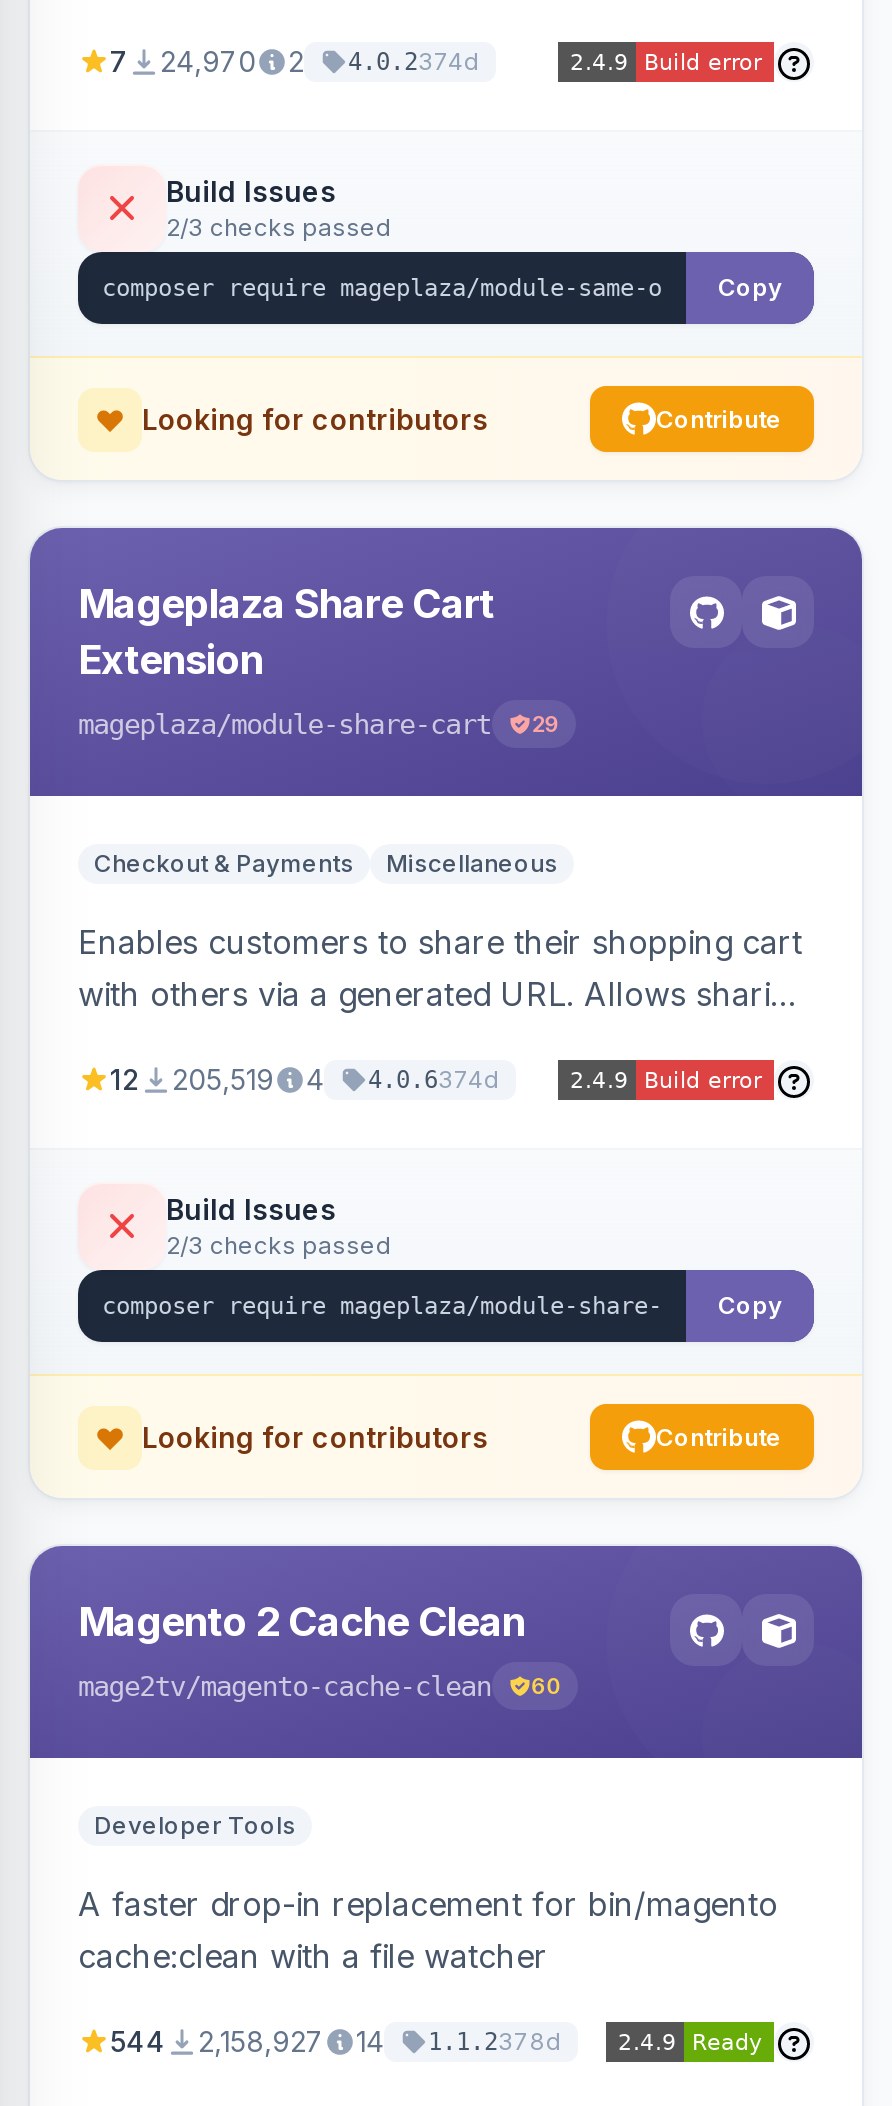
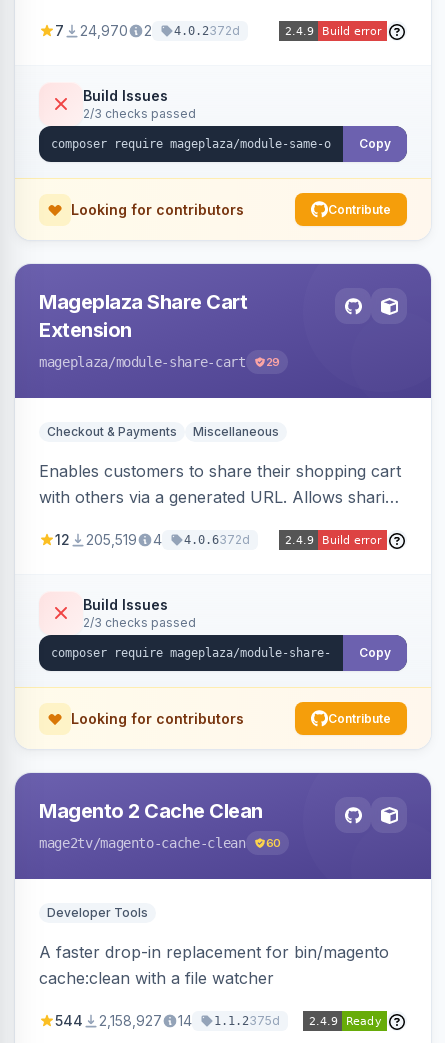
[110,44,480,78] 7 24,970 2 4.0.2374d -> [55,22,240,39] 7 24,970 2 4.0.2372d
[110,1062,500,1096] 12 205,519 4 4.0.6374d -> [55,531,250,548] 12 205,519 4 4.0.6372d
[110,2024,562,2058] 544 2,158,927 14 1.1.2378d -> [55,1012,280,1029] 544 2,158,927 14 1.1.2375d

